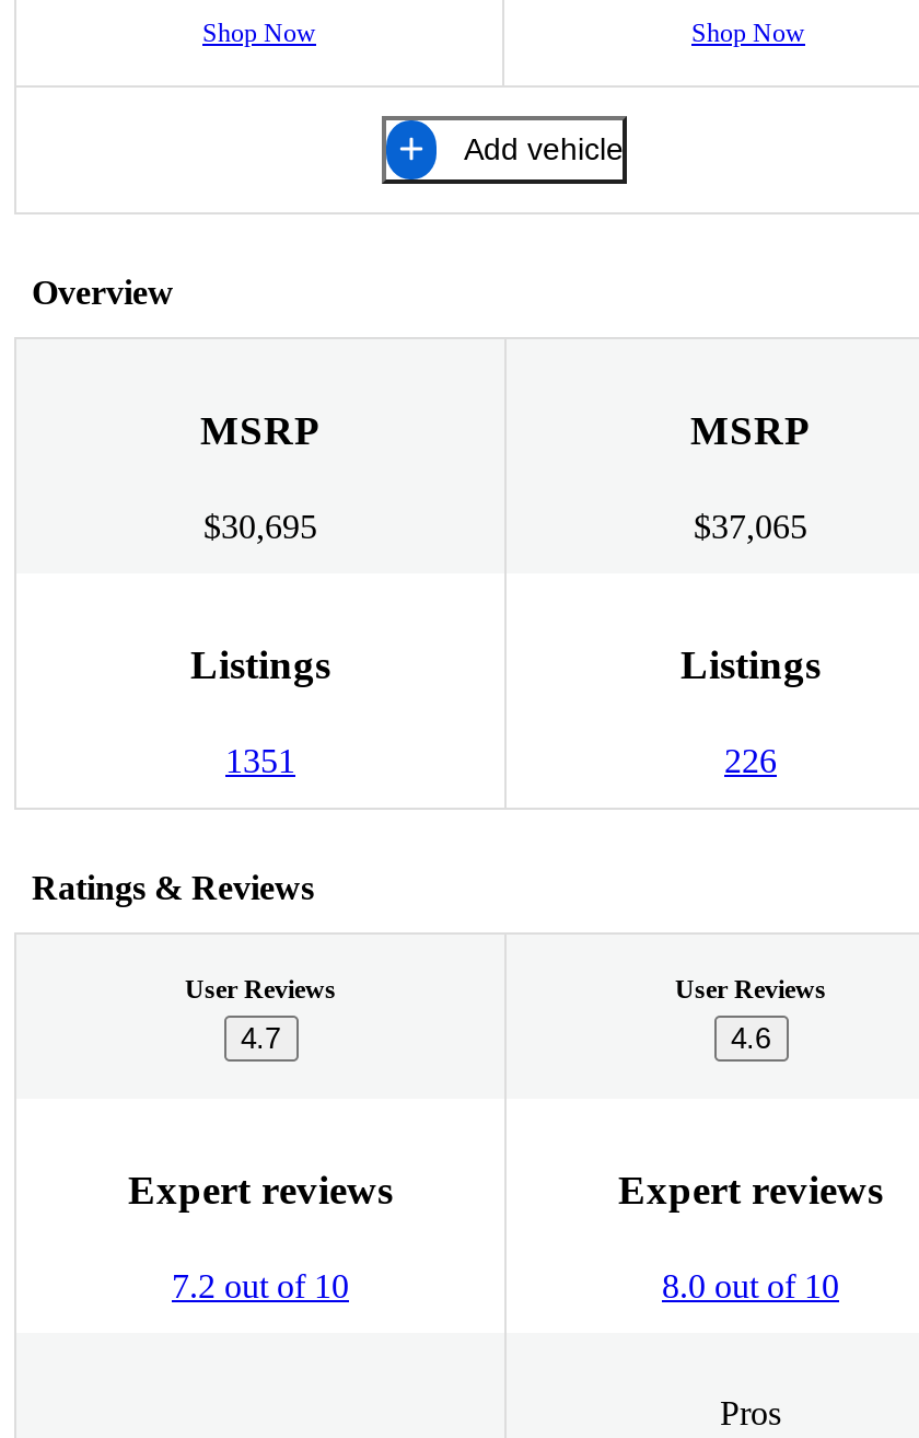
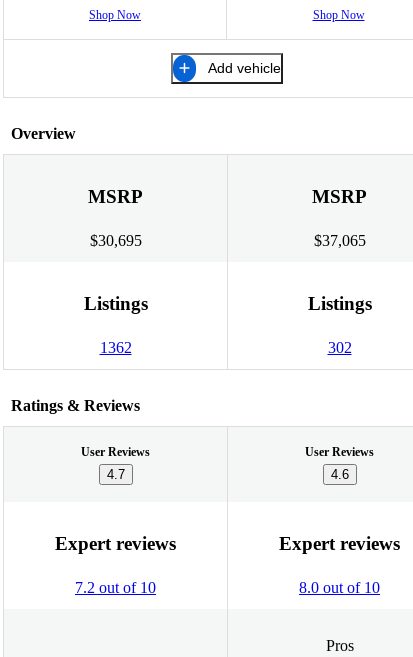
[225,743,295,780] 1351 -> [99,339,131,356] 1362
[724,743,777,780] 226 -> [327,339,351,356] 302

